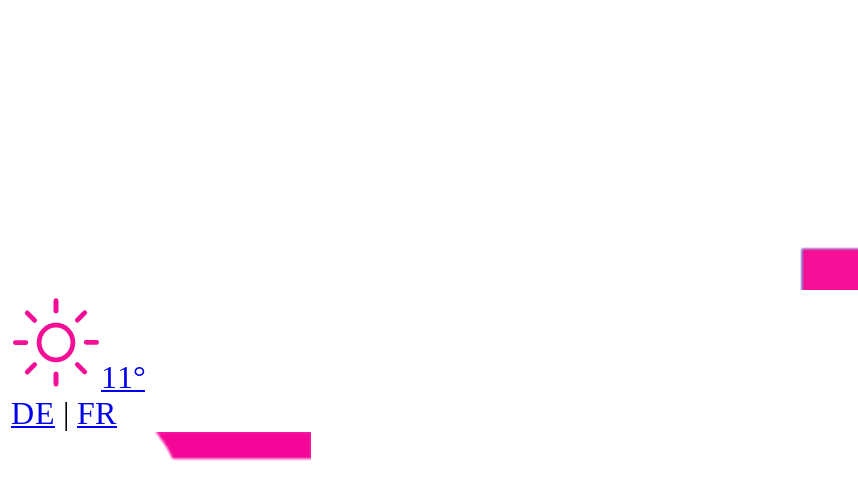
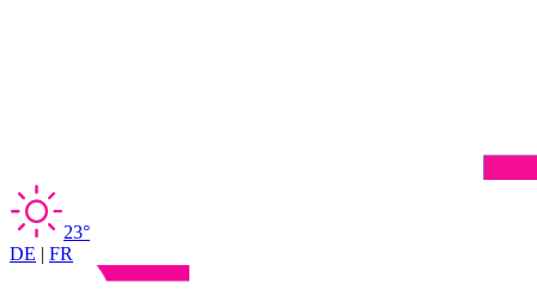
[101,360,145,394] 11° -> [64,222,90,242] 23°

